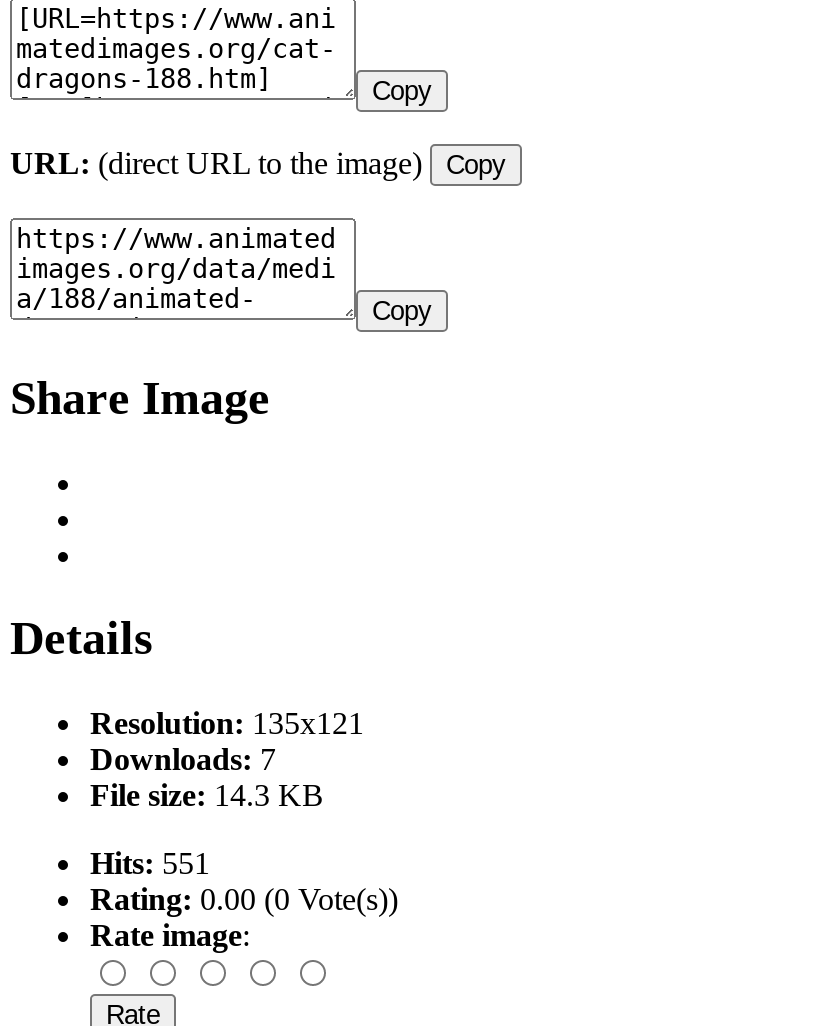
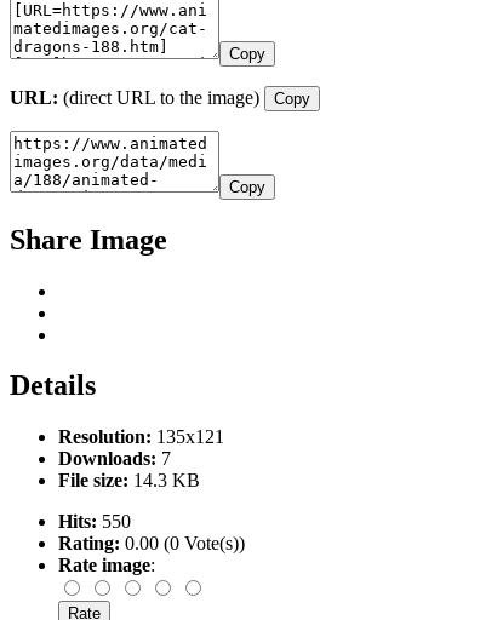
[90,847,210,881] Hits: 551 -> [58,511,131,532] Hits: 550

